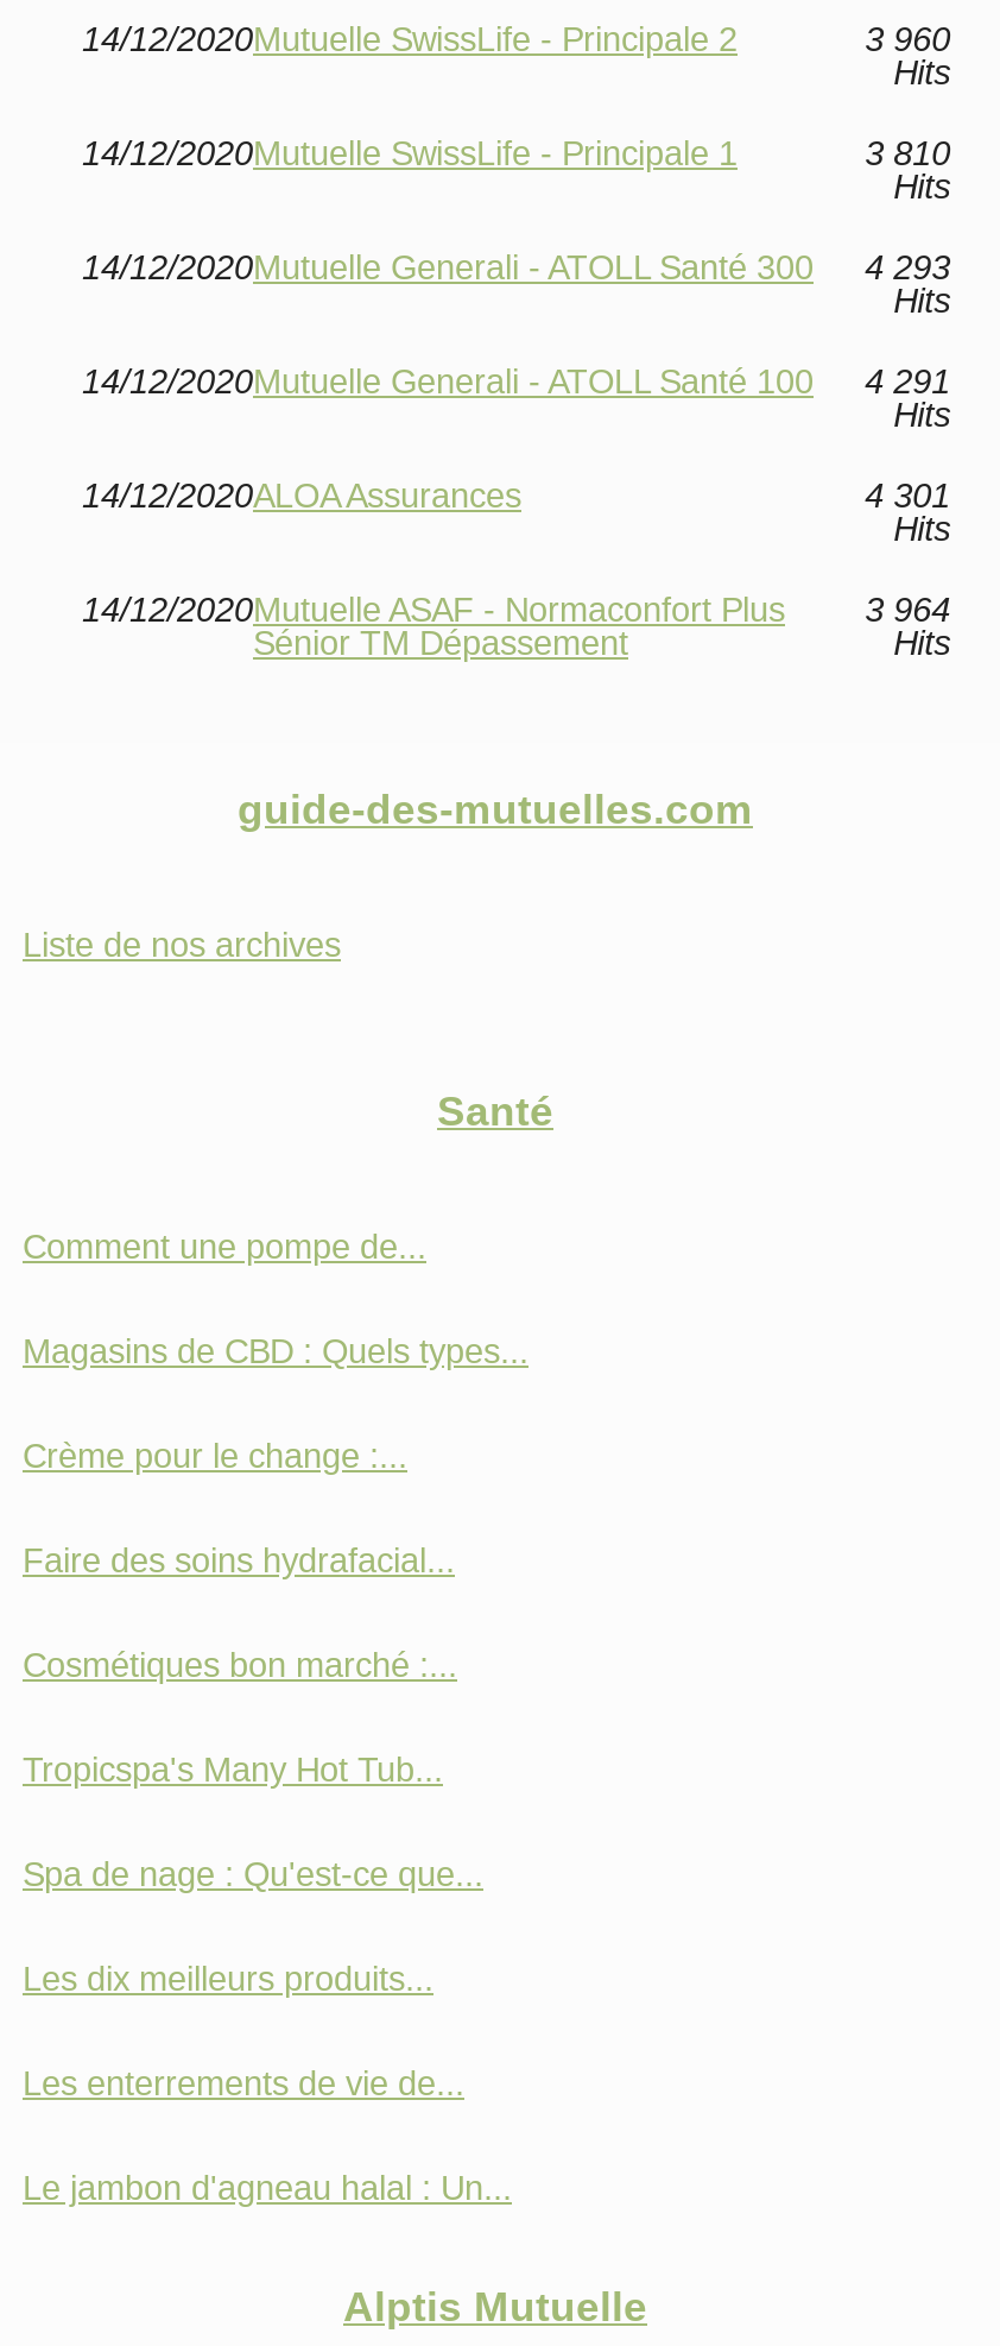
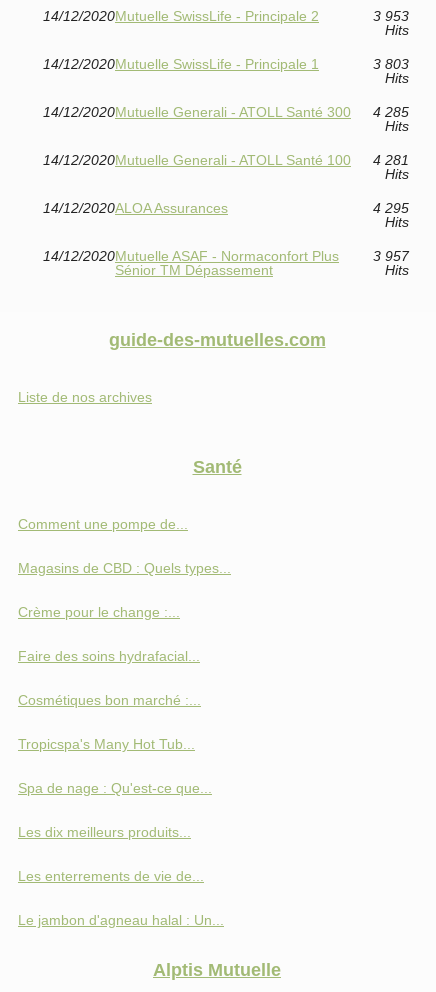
[865,21,950,59] 3 960 -> [373,8,409,24] 3 953
[865,135,950,173] 3 810 -> [373,56,409,72] 3 803
[82,249,950,287] 14/12/2020Mutuelle Generali - ATOLL Santé 300 4 293 -> [43,104,409,120] 14/12/2020Mutuelle Generali - ATOLL Santé 300 4 285
[82,363,950,401] 14/12/2020Mutuelle Generali - ATOLL Santé 100 4 291 -> [43,152,409,168] 14/12/2020Mutuelle Generali - ATOLL Santé 100 4 281
[865,477,950,515] 4 301 -> [373,200,409,216] 4 295
[865,591,950,629] 3 964 -> [373,248,409,264] 3 957

